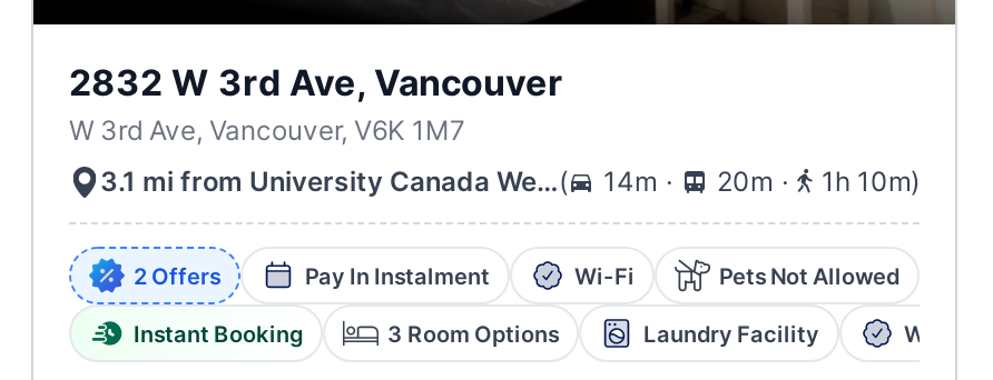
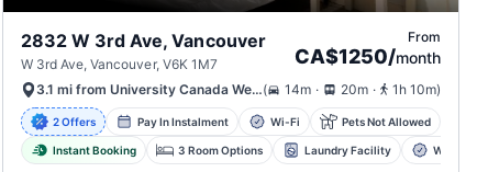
none -> [294,28,441,67] From | CA$1250/month

